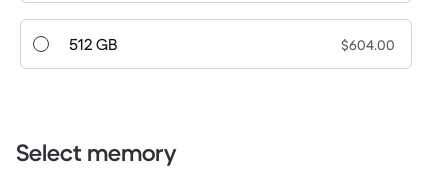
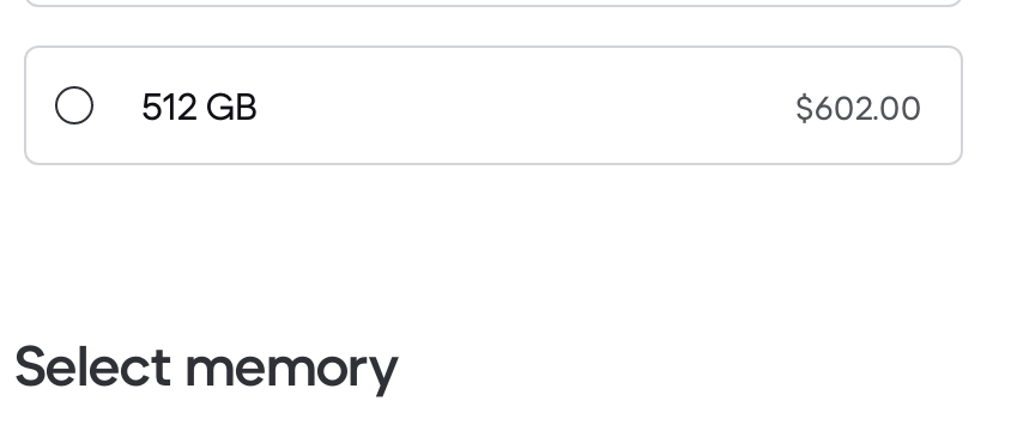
[341,36,395,54] $604.00 -> [795,87,922,130] $602.00

